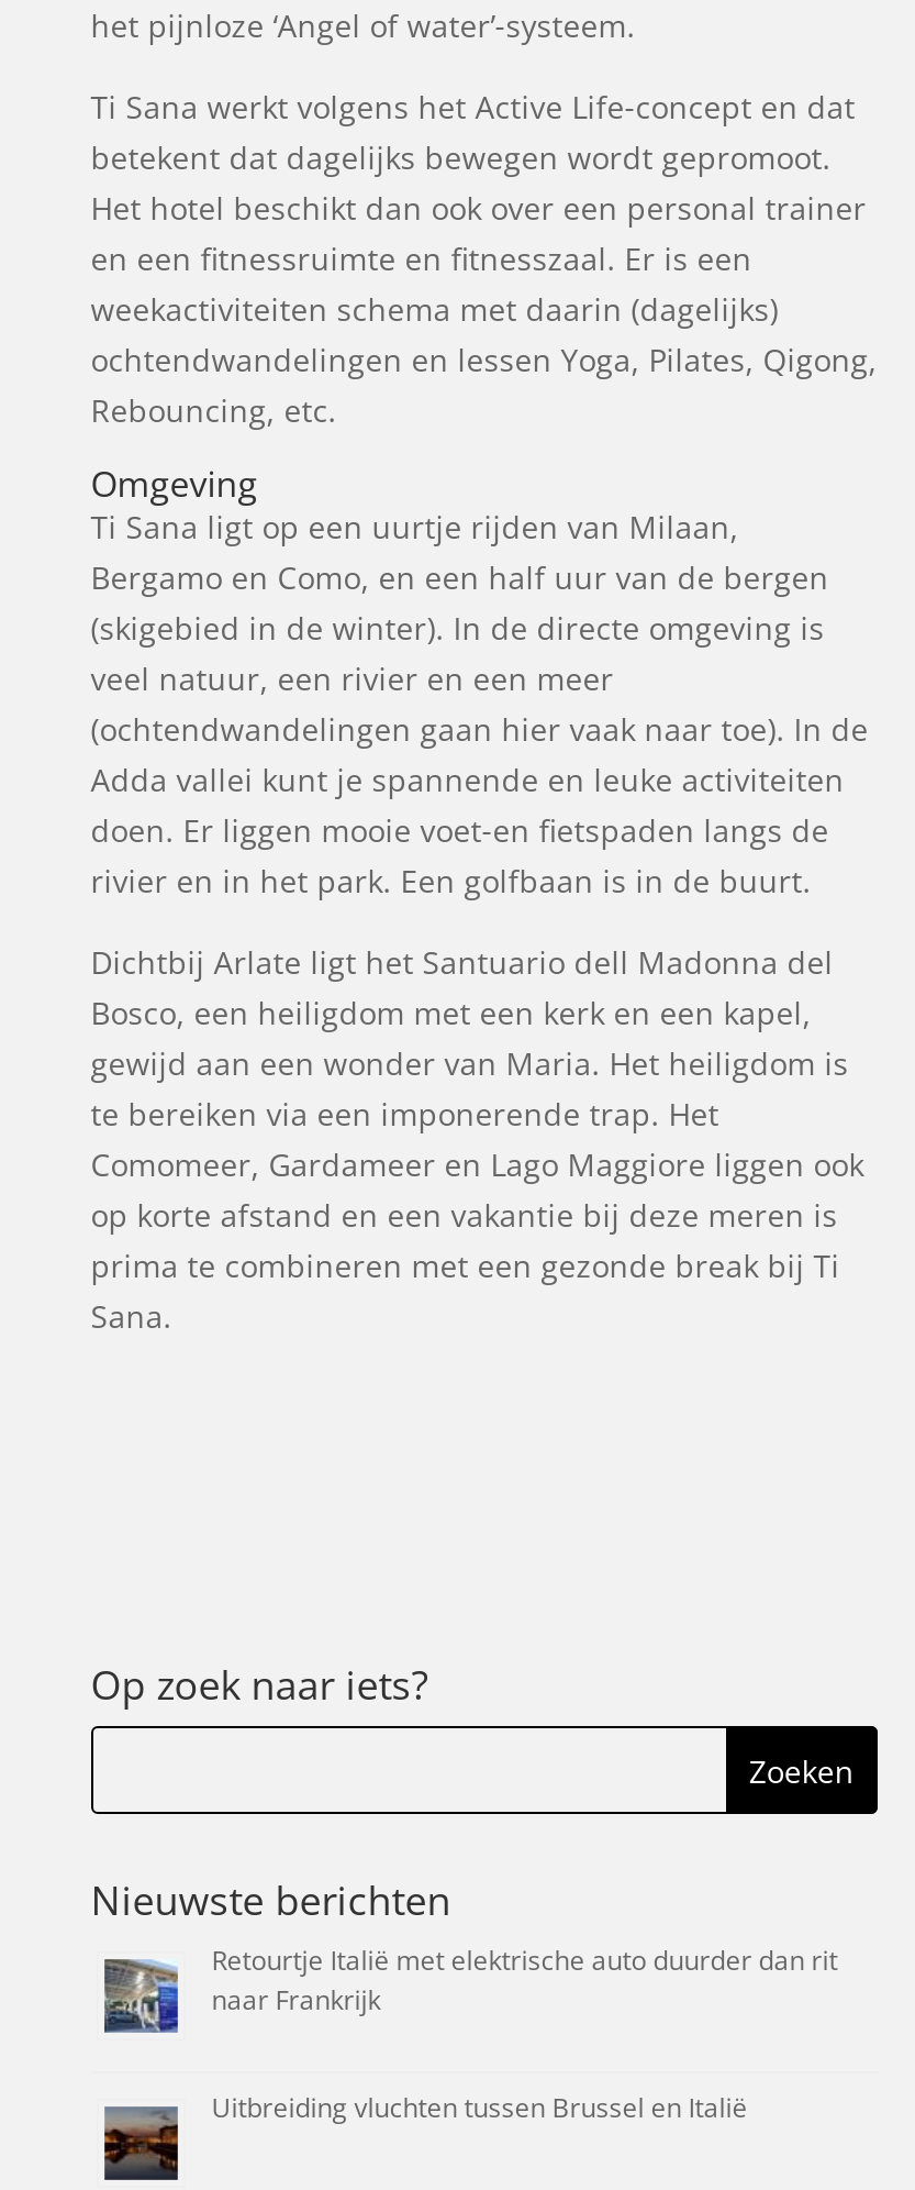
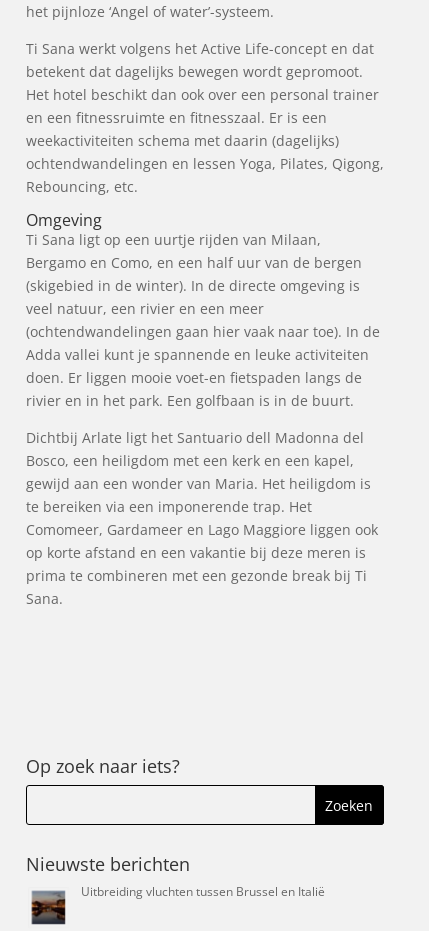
[104,1942,838,2034] [image] | Retourtje Italië met elektrische auto duurder dan rit | naar Frankrijk -> none

